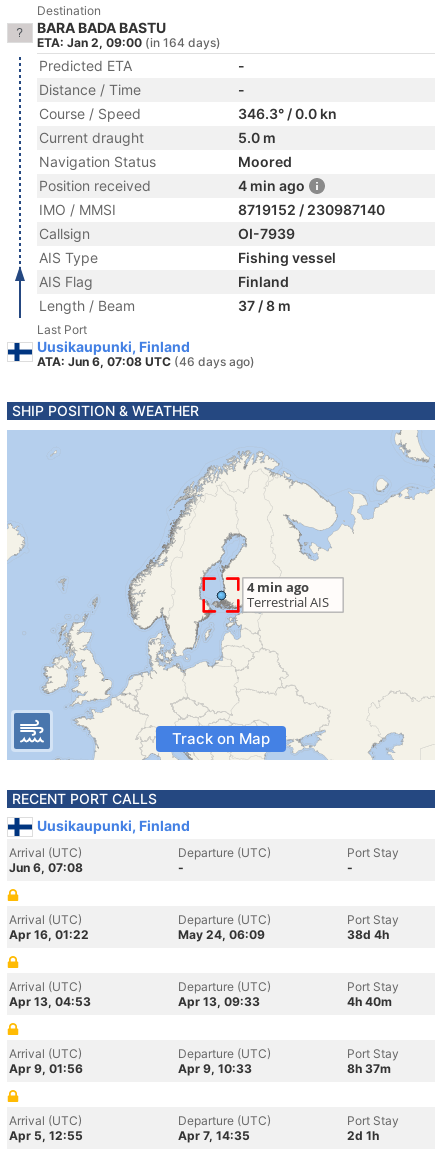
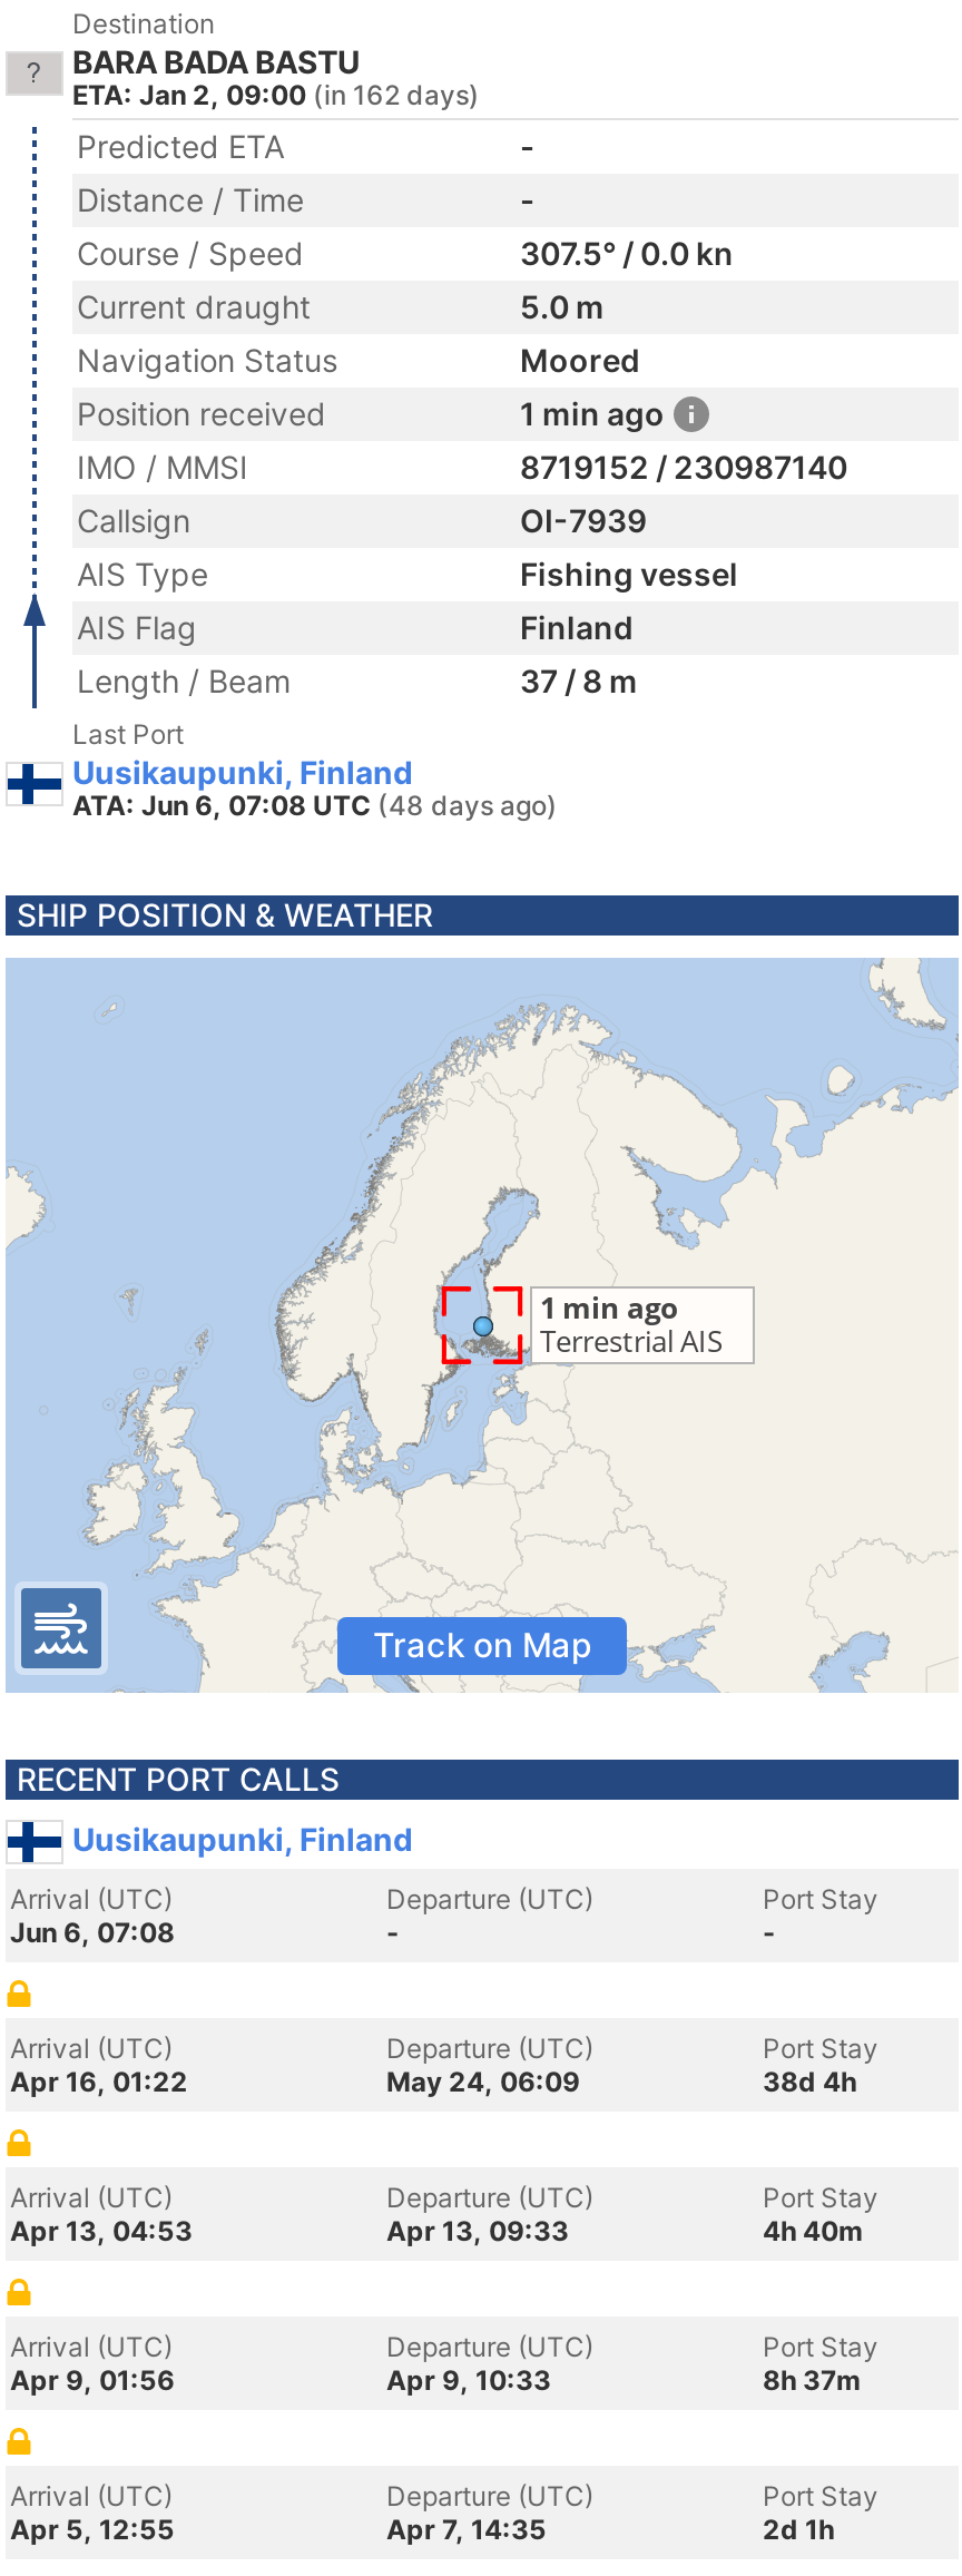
[37,35,221,50] ETA: Jan 2, 09:00 (in 164 days) -> [72,78,480,111] ETA: Jan 2, 09:00 (in 162 days)
[238,105,337,122] 346.3° / 0.0 kn -> [520,234,734,272] 307.5° / 0.0 kn
[238,177,305,194] 4 min ago -> [520,394,665,432] 1 min ago
[37,354,255,369] ATA: Jun 6, 07:08 UTC (46 days ago) -> [72,789,558,822] ATA: Jun 6, 07:08 UTC (48 days ago)

